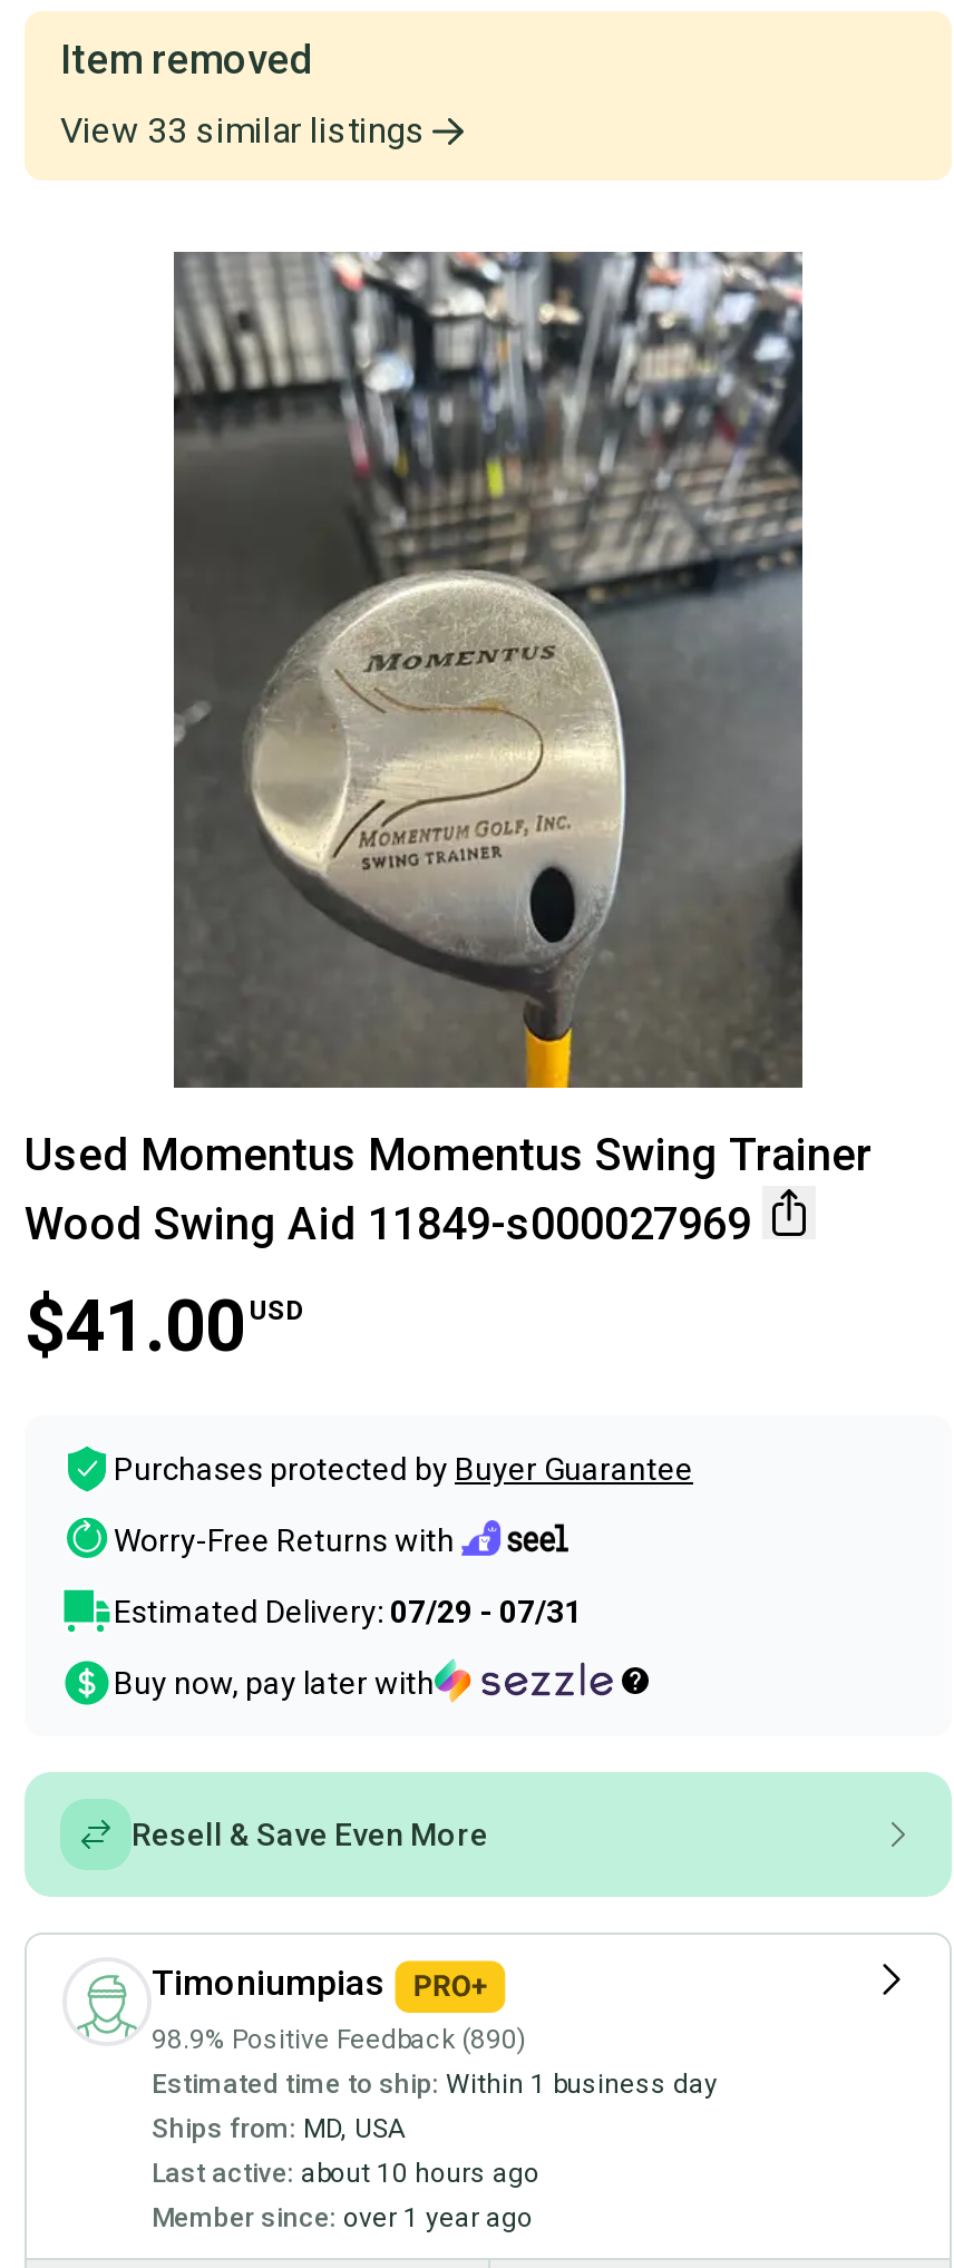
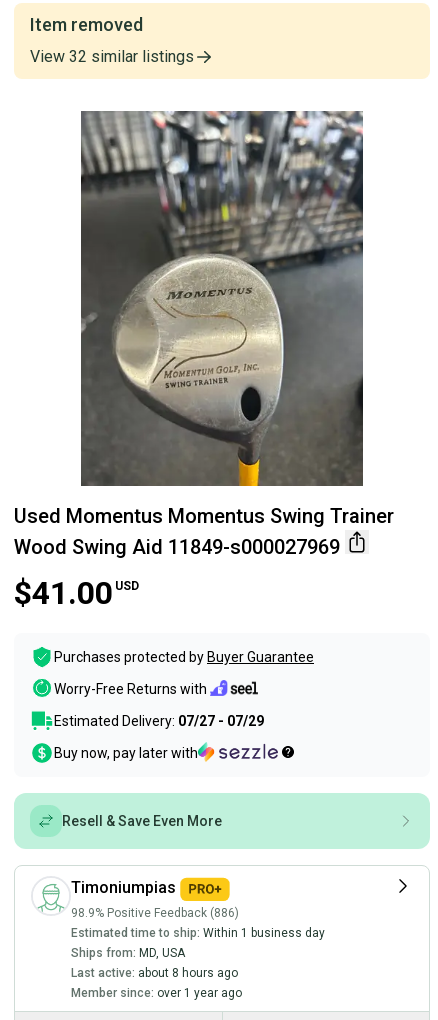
[60,110,426,152] View 33 similar listings -> [30,47,194,66] View 32 similar listings
[114,1595,582,1630] Estimated Delivery: 07/29 - 07/31 -> [54,713,264,729] Estimated Delivery: 07/27 - 07/29
[152,2024,526,2056] 98.9% Positive Feedback (890) -> [71,906,239,920] 98.9% Positive Feedback (886)
[152,2158,539,2189] Last active: about 10 hours ago -> [71,966,238,980] Last active: about 8 hours ago

